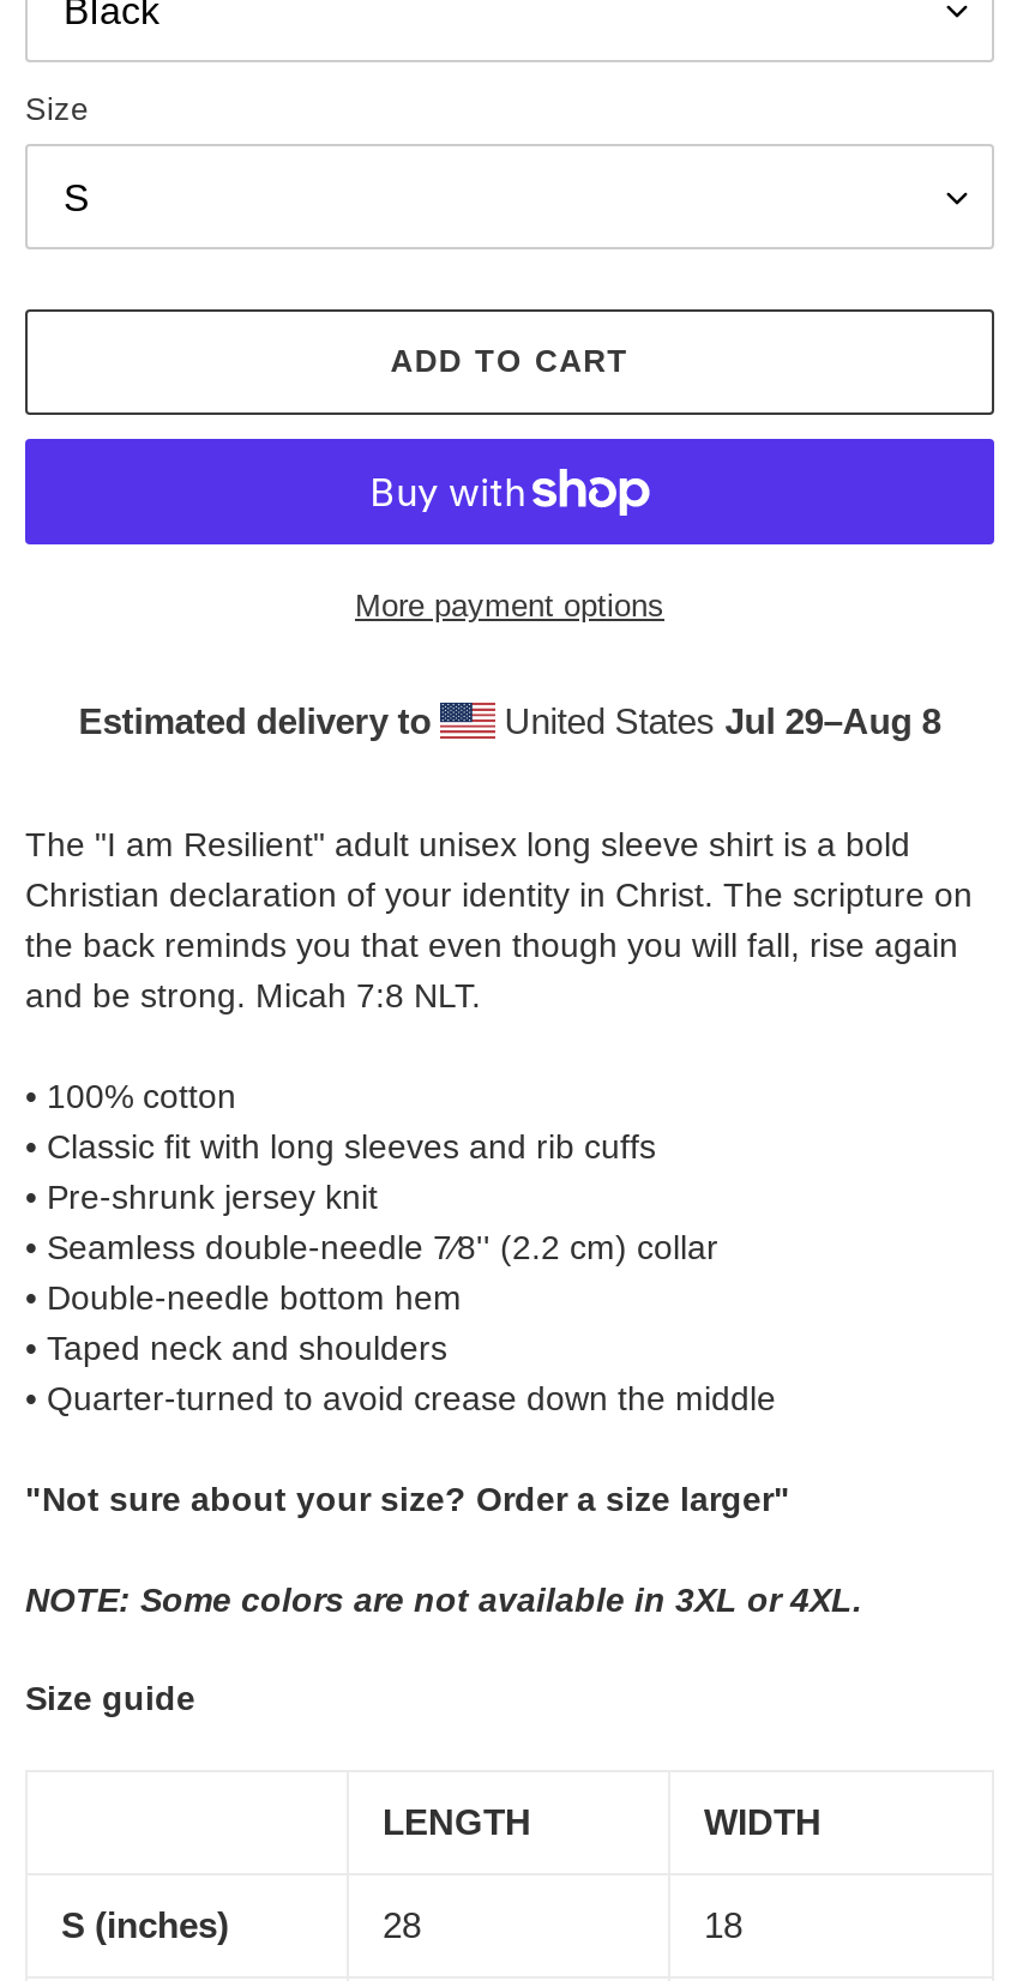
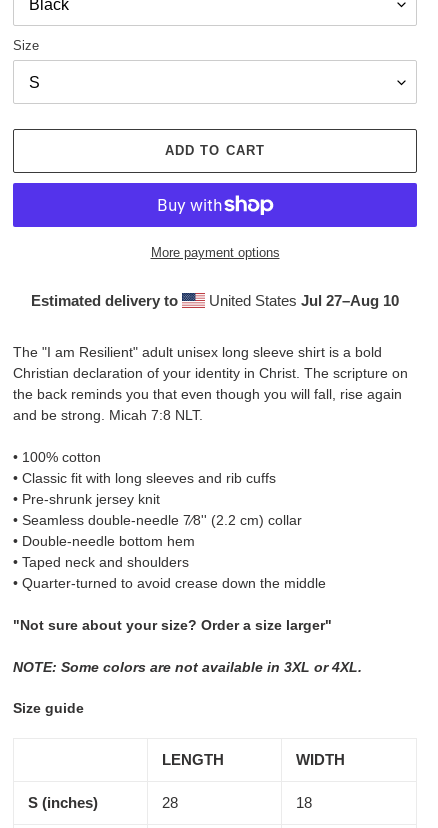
[495,701,941,742] United States Jul 29–Aug 8 -> [205,292,399,309] United States Jul 27–Aug 10

